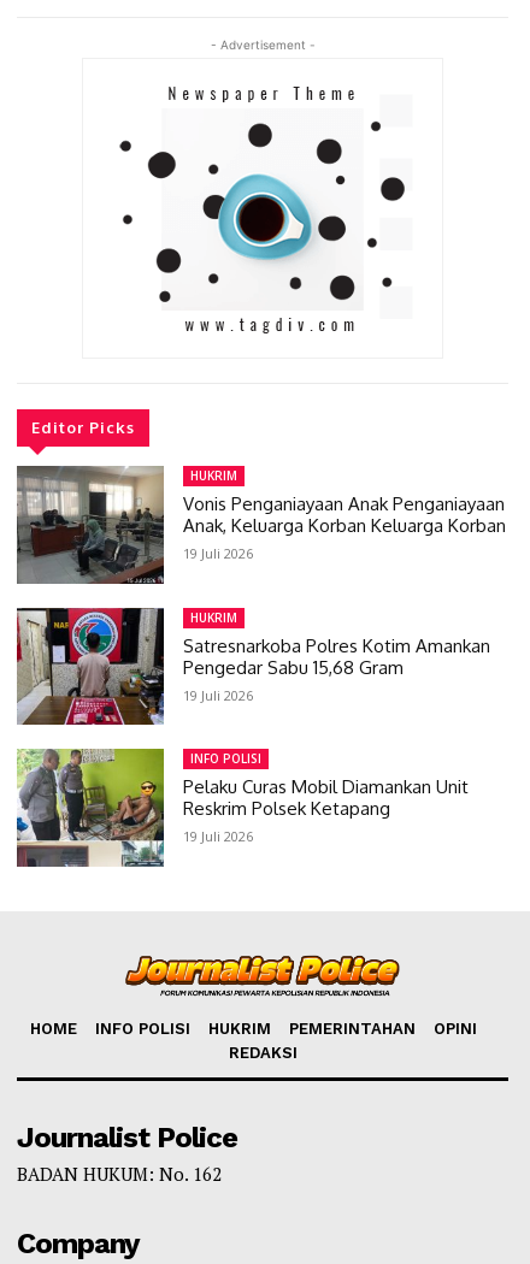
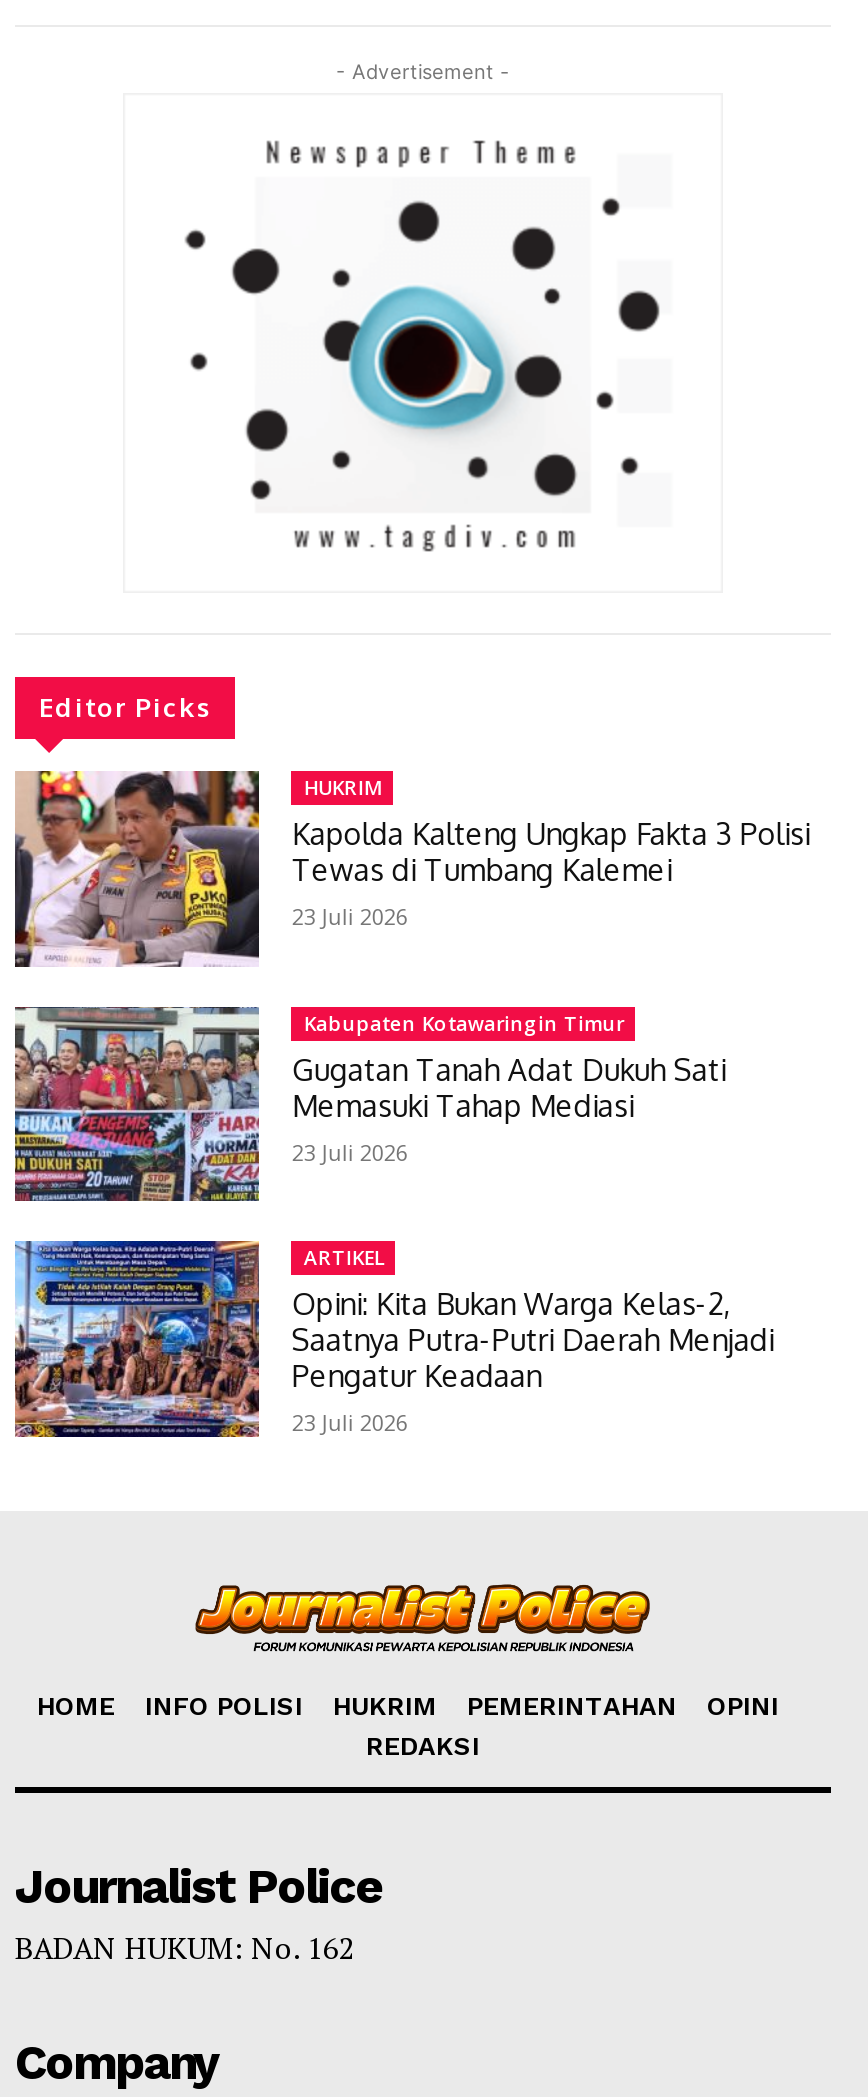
[17,465,506,585] [image] | Vonis Penganiayaan Anak Penganiayaan | Anak, Keluarga Korban Keluarga Korban | 19 Juli 2026 -> [13,769,810,967] [image] | Kapolda Kalteng Ungkap Fakta 3 Polisi | Tewas di Tumbang Kalemei | 23 Juli 2026
[16,607,491,726] [image] | HUKRIM | Satresnarkoba Polres Kotim Amankan | Pengedar Sabu 15,68 Gram | 19 Juli 2026 -> [13,1005,726,1203] [image] | Kabupaten Kotawaringin Timur | Gugatan Tanah Adat Dukuh Sati | Memasuki Tahap Mediasi | 23 Juli 2026
[16,748,469,868] [image] | INFO POLISI | Pelaku Curas Mobil Diamankan Unit | Reskrim Polsek Ketapang | 19 Juli 2026 -> [13,1239,774,1439] [image] | ARTIKEL | Opini: Kita Bukan Warga Kelas-2, | Saatnya Putra-Putri Daerah Menjadi | Pengatur Keadaan | 23 Juli 2026

